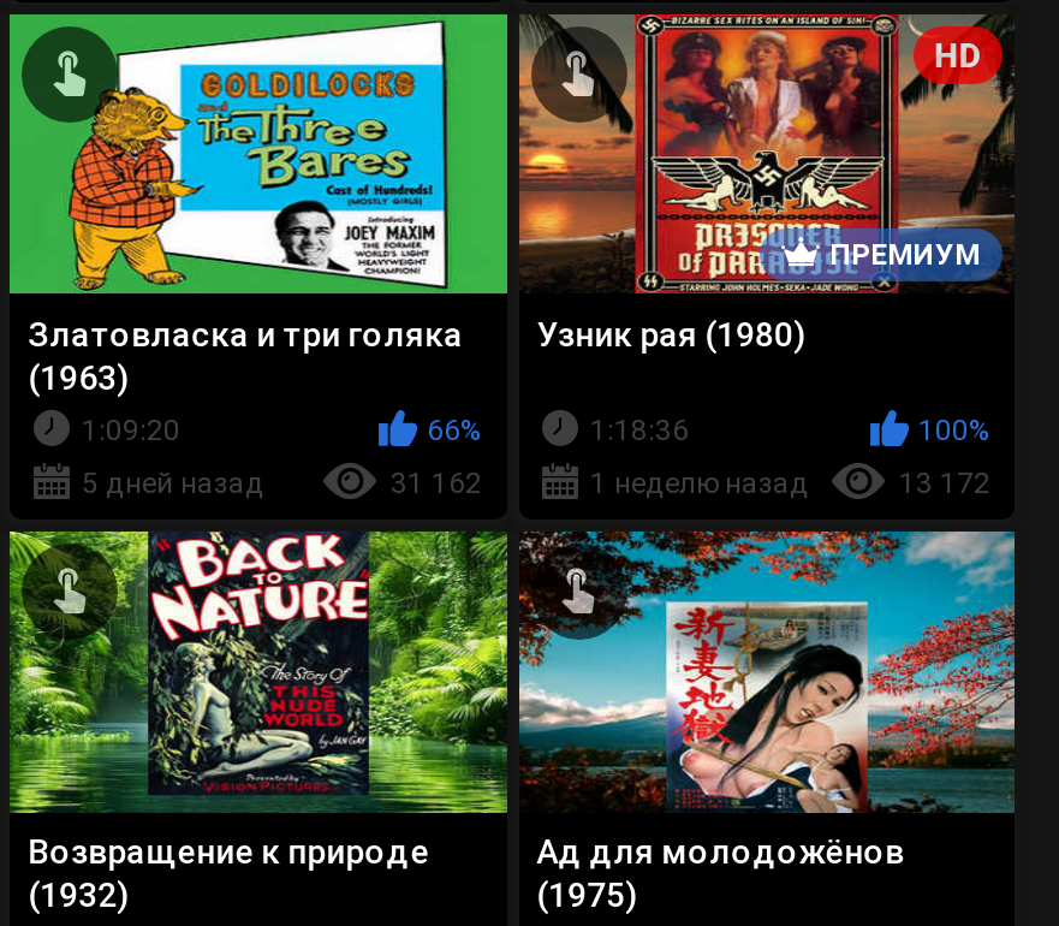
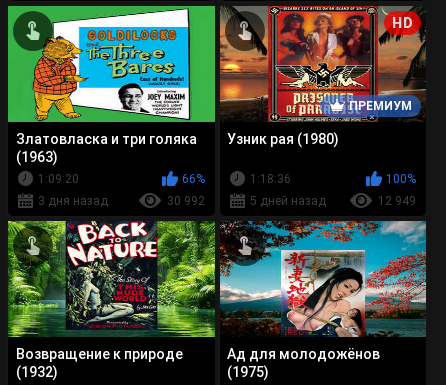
[82,467,264,501] 5 дней назад -> [38,194,108,208] 3 дня назад
[391,467,482,501] 31 162 -> [166,194,204,208] 30 992
[590,467,809,501] 1 неделю назад -> [249,194,325,208] 5 дней назад
[899,467,990,501] 13 172 -> [378,194,416,208] 12 949

